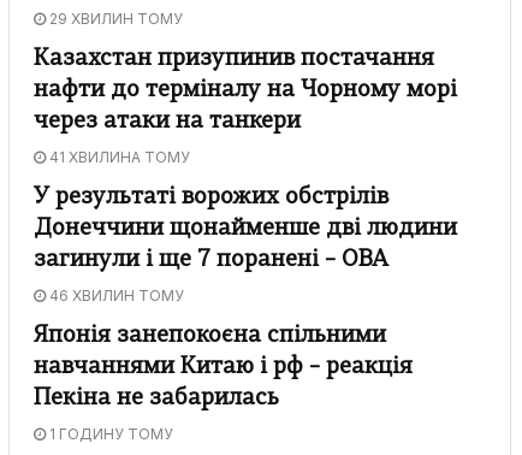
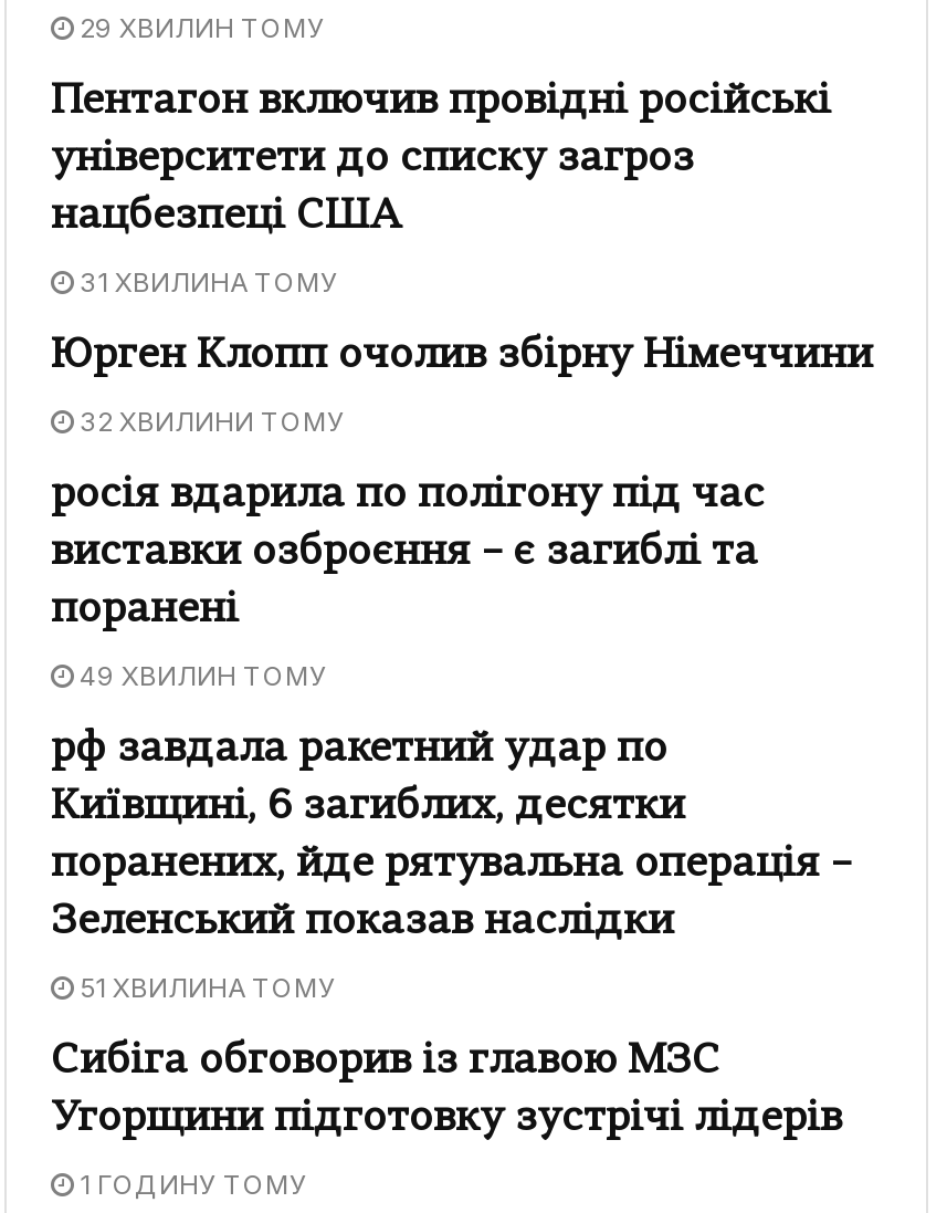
[34,48,457,410] Казахстан призупинив постачання | нафти до терміналу на Чорному морі | через атаки на танкери | 41 ХВИЛИНА ТОМУ | У результаті ворожих обстрілів | Донеччини щонайменше дві людини | загинули і ще 7 поранені – ОВА | 46 ХВИЛИН ТОМУ | Японія занепокоєна спільними | навчаннями Китаю і рф – реакція | Пекіна не забарилась -> [51,81,873,1140] Пентагон включив провідні російські | університети до списку загроз | нацбезпеці США | 31 ХВИЛИНА ТОМУ | Юрген Клопп очолив збірну Німеччини | 32 ХВИЛИНИ ТОМУ | росія вдарила по полігону під час | виставки озброєння – є загиблі та | поранені | 49 ХВИЛИН ТОМУ | рф завдала ракетний удар по | Київщині, 6 загиблих, десятки | поранених, йде рятувальна операція – | Зеленський показав наслідки | 51 ХВИЛИНА ТОМУ | Сибіга обговорив із главою МЗС | Угорщини підготовку зустрічі лідерів

